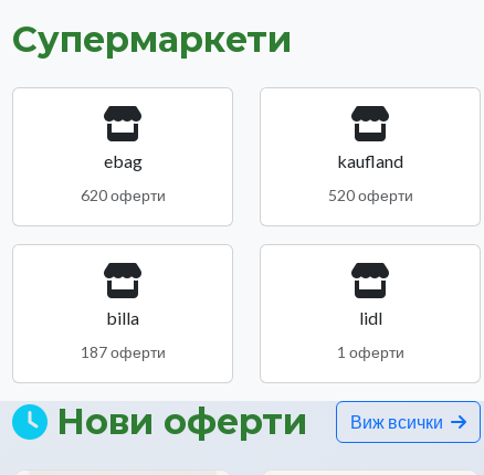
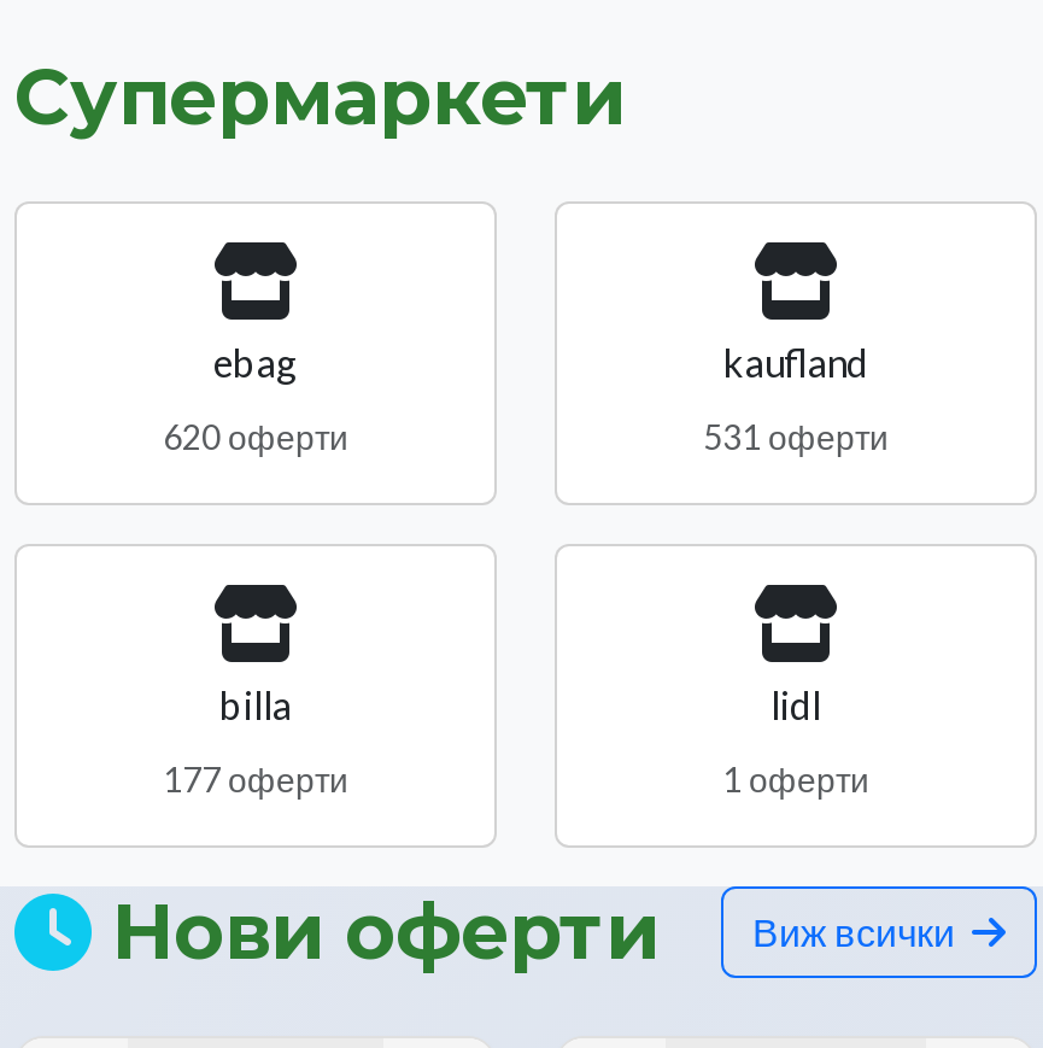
[328,185,413,204] 520 оферти -> [703,416,889,457] 531 оферти
[80,342,165,361] 187 оферти -> [163,758,348,799] 177 оферти

